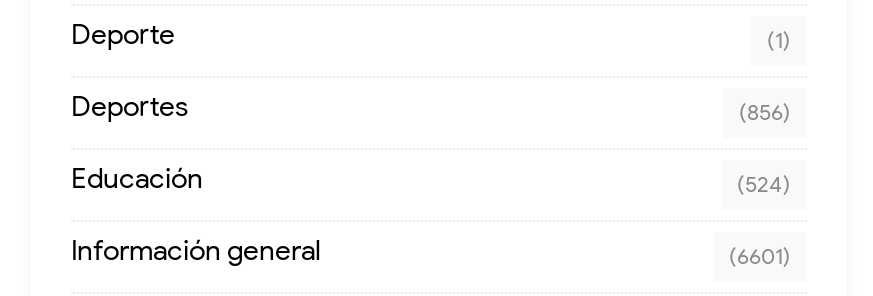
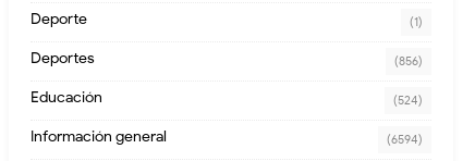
[729,242,791,270] (6601) -> [387,132,423,147] (6594)

